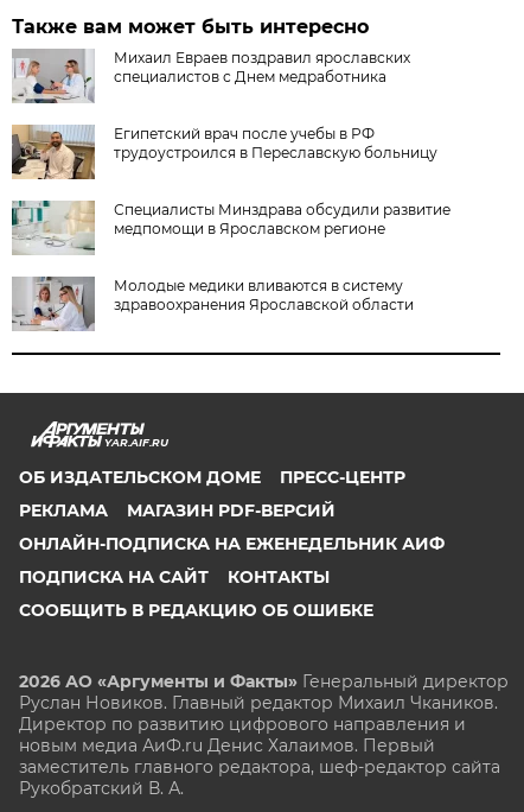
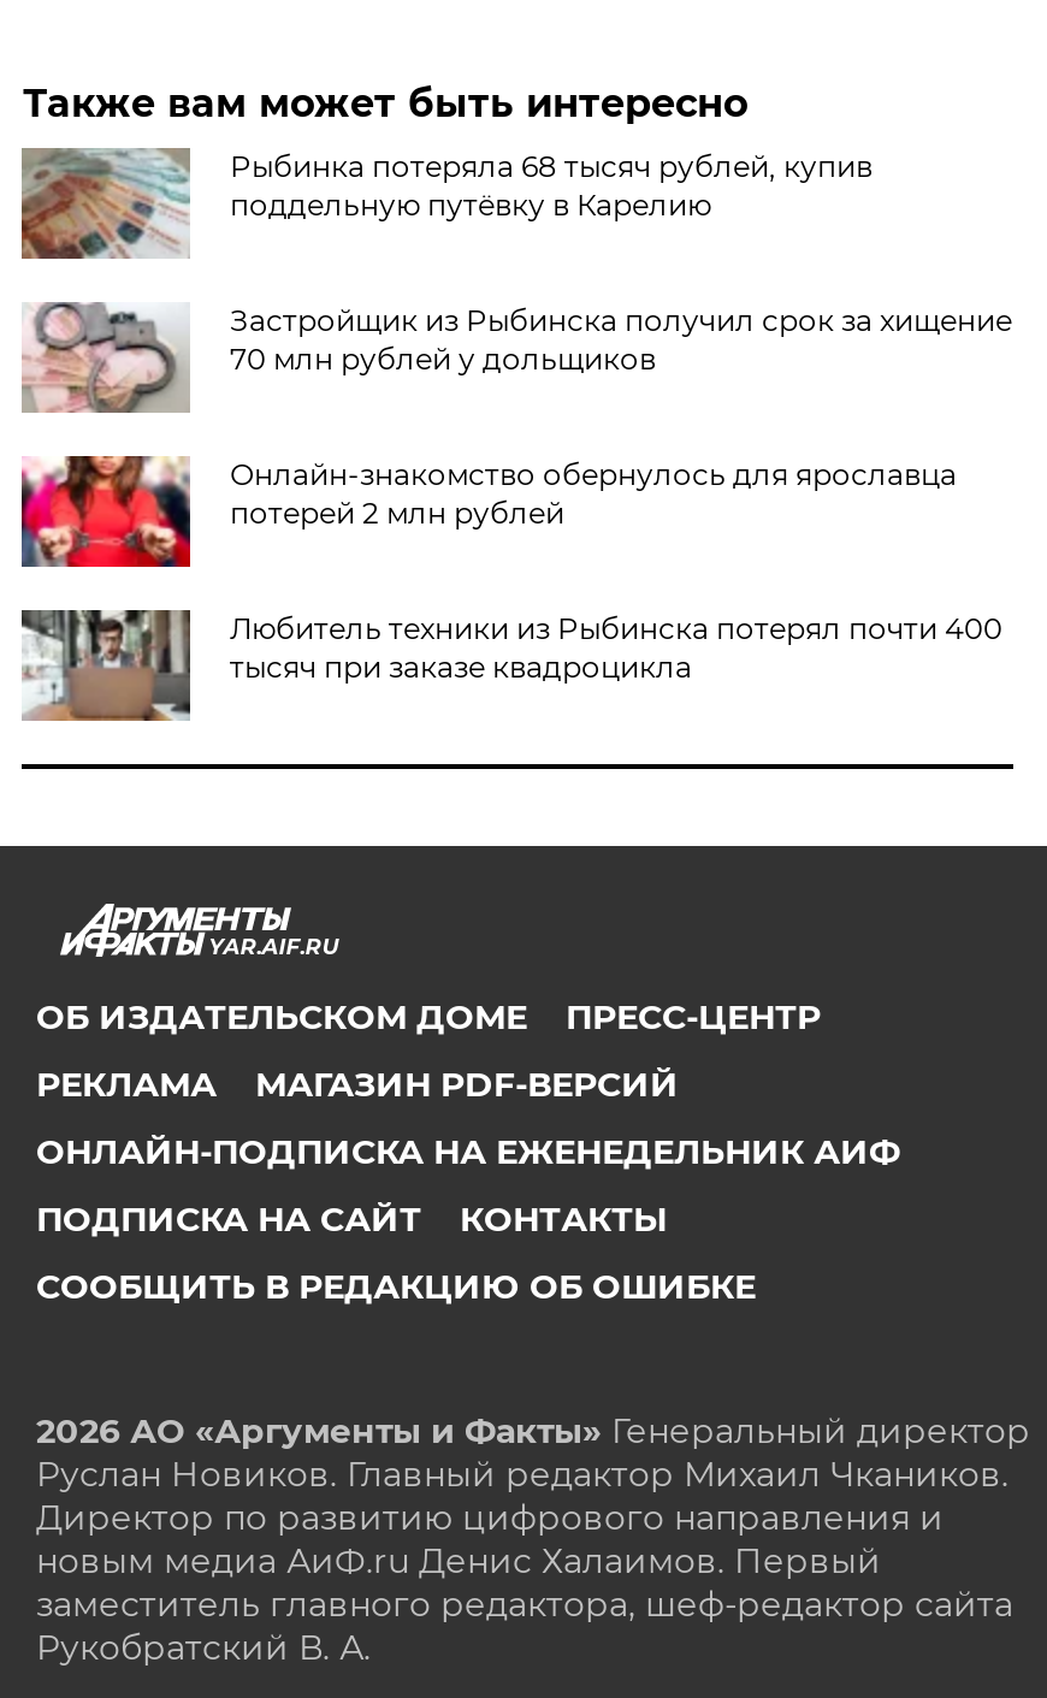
[12,49,411,104] [image] | Михаил Евраев поздравил ярославских | специалистов с Днем медработника -> [19,148,872,261] [image] | Рыбинка потеряла 68 тысяч рублей, купив | поддельную путёвку в Карелию
[11,125,438,179] [image] | Египетский врач после учебы в РФ | трудоустроился в Переславскую больницу -> [22,302,1012,415] [image] | Застройщик из Рыбинска получил срок за хищение | 70 млн рублей у дольщиков
[11,199,451,255] [image] | Специалисты Минздрава обсудили развитие | медпомощи в Ярославском регионе -> [19,454,957,569] [image] | Онлайн‑знакомство обернулось для ярославца | потерей 2 млн рублей
[11,276,414,331] [image] | Молодые медики вливаются в систему | здравоохранения Ярославской области -> [22,608,1002,723] [image] | Любитель техники из Рыбинска потерял почти 400 | тысяч при заказе квадроцикла

